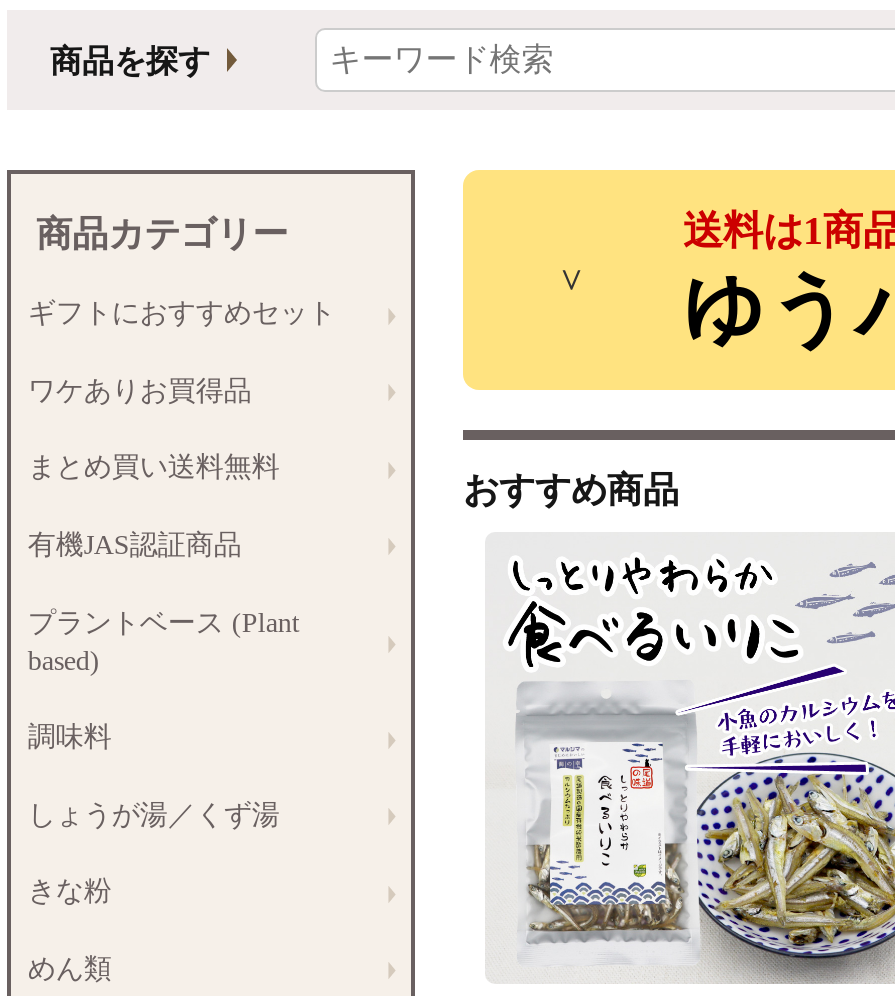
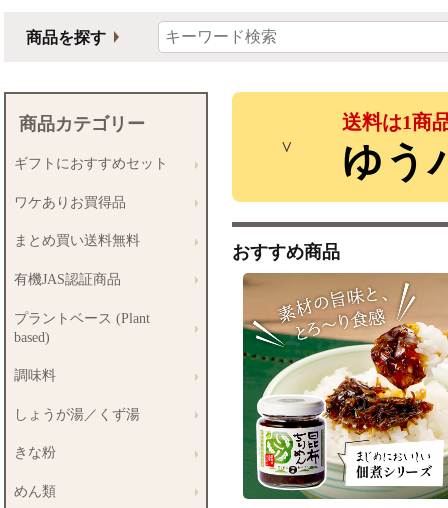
[485,532,889,984] [image] -> [242,272,445,500] [image]

